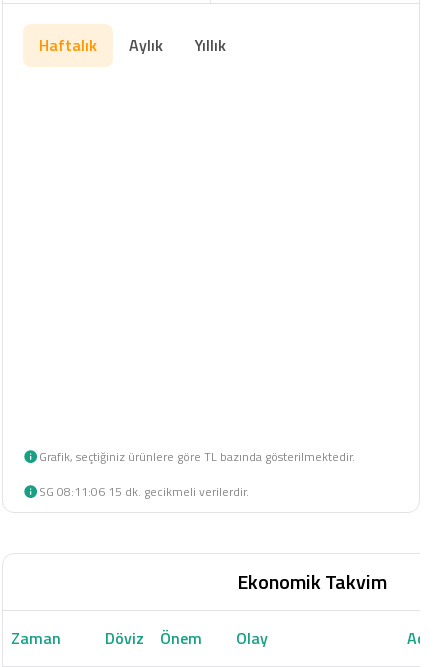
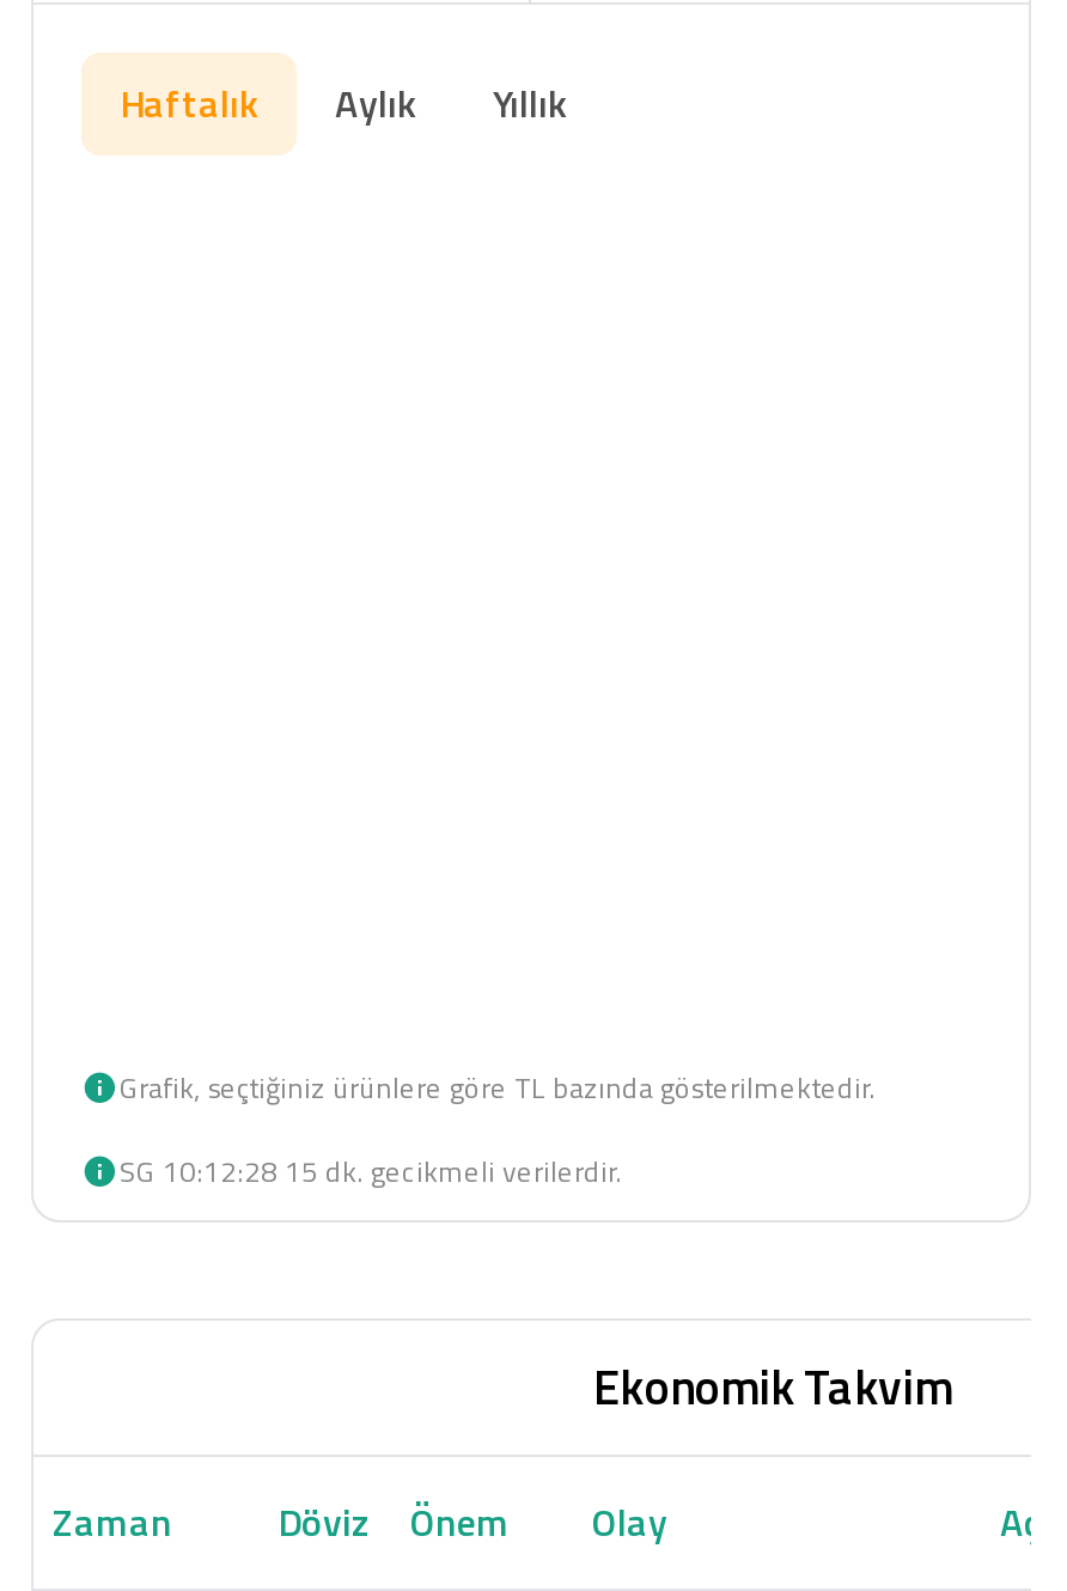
[39,482,249,501] SG 08:11:06 15 dk. gecikmeli verilerdir. -> [120,1148,622,1194] SG 10:12:28 15 dk. gecikmeli verilerdir.

